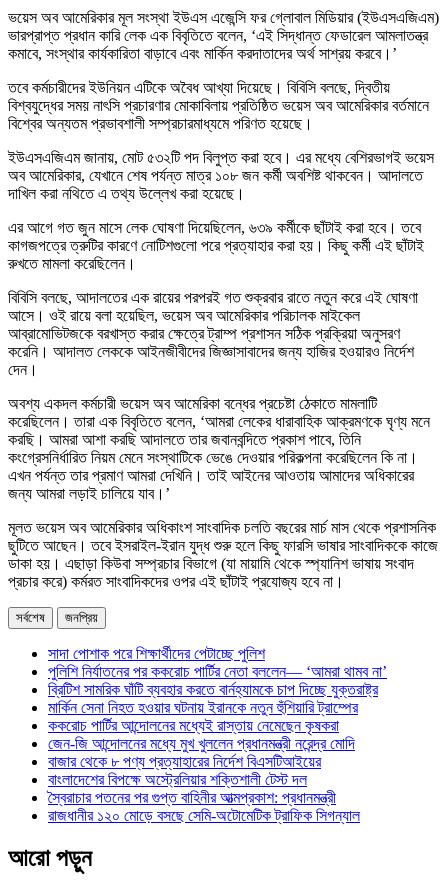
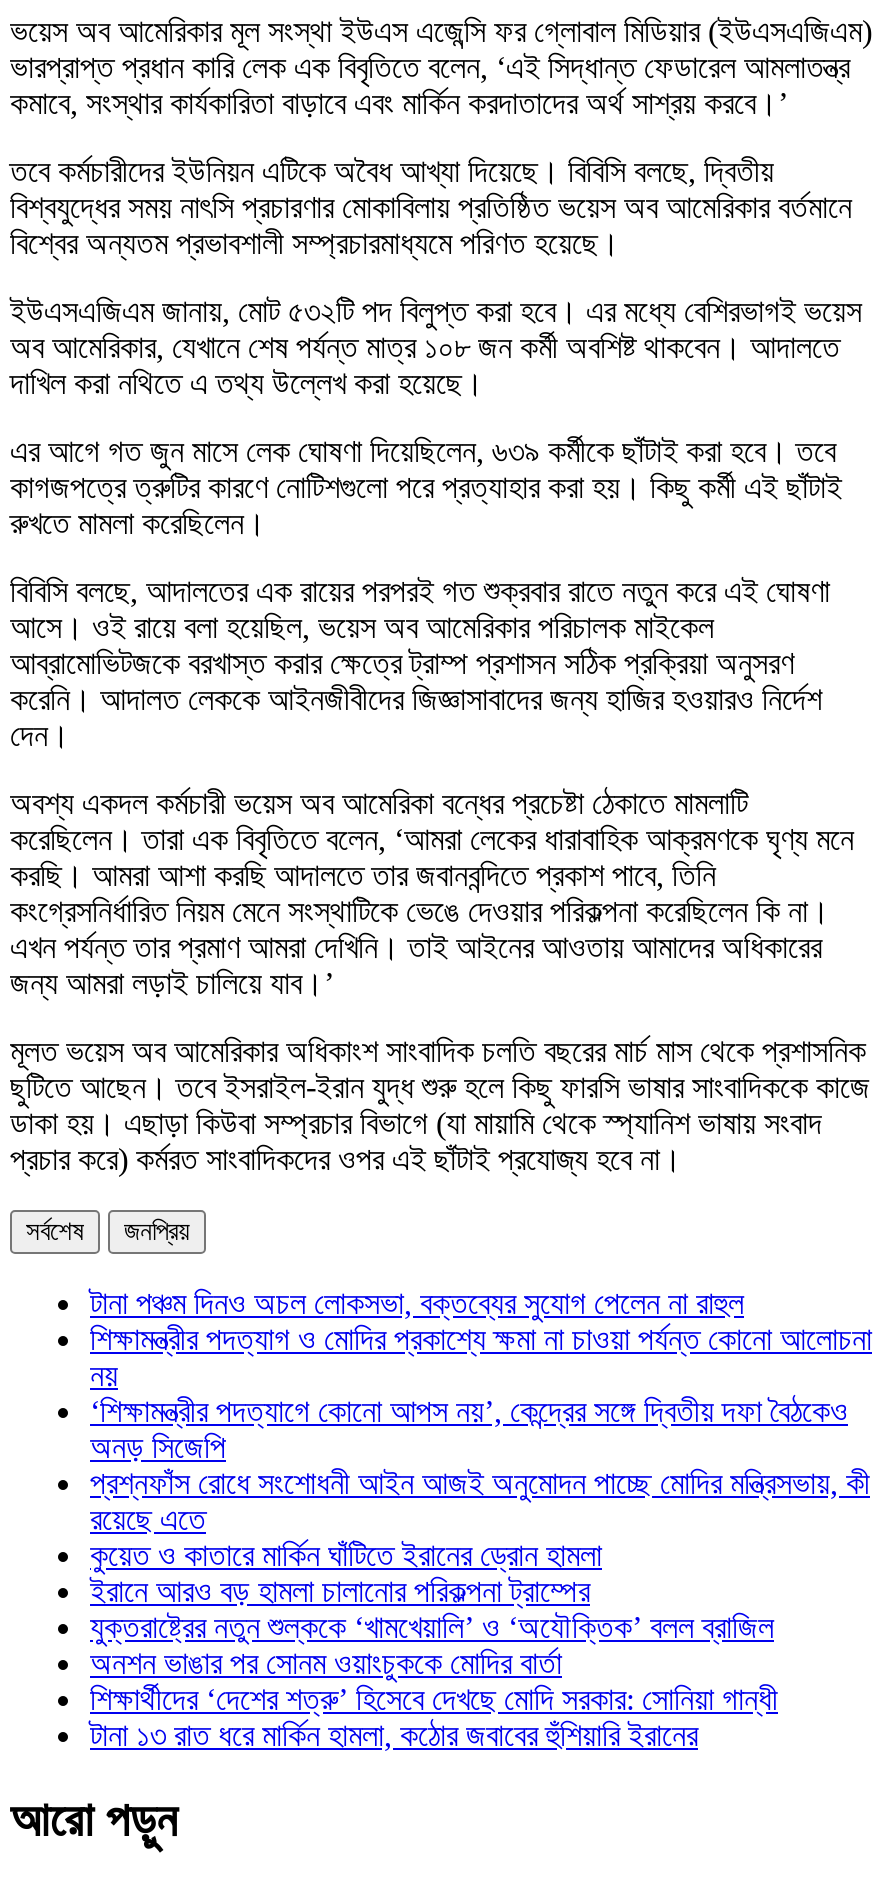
[48,645,387,824] সাদা পোশাক পরে শিক্ষার্থীদের পেটাচ্ছে পুলিশ | পুলিশি নির্যাতনের পর ককরোচ পার্টির নেতা বললেন— ‘আমরা থামব না’ | ব্রিটিশ সামরিক ঘাঁটি ব্যবহার করতে বার্নহ্যামকে চাপ দিচ্ছে যুক্তরাষ্ট্র | মার্কিন সেনা নিহত হওয়ার ঘটনায় ইরানকে নতুন হুঁশিয়ারি ট্রাম্পের | ককরোচ পার্টির আন্দোলনের মধ্যেই রাস্তায় নেমেছেন কৃষকরা | জেন-জি আন্দোলনের মধ্যে মুখ খুললেন প্রধানমন্ত্রী নরেন্দ্র মোদি | বাজার থেকে ৮ পণ্য প্রত্যাহারের নির্দেশ বিএসটিআইয়ের | বাংলাদেশের বিপক্ষে অস্ট্রেলিয়ার শক্তিশালী টেস্ট দল | স্বৈরাচার পতনের পর গুপ্ত বাহিনীর আত্মপ্রকাশ: প্রধানমন্ত্রী | রাজধানীর ১২০ মোড়ে বসছে সেমি-অটোমেটিক ট্রাফিক সিগন্যাল -> [90,1286,872,1752] টানা পঞ্চম দিনও অচল লোকসভা, বক্তব্যের সুযোগ পেলেন না রাহুল | শিক্ষামন্ত্রীর পদত্যাগ ও মোদির প্রকাশ্যে ক্ষমা না চাওয়া পর্যন্ত কোনো আলোচনা | নয় | ‘শিক্ষামন্ত্রীর পদত্যাগে কোনো আপস নয়’, কেন্দ্রের সঙ্গে দ্বিতীয় দফা বৈঠকেও | অনড় সিজেপি | প্রশ্নফাঁস রোধে সংশোধনী আইন আজই অনুমোদন পাচ্ছে মোদির মন্ত্রিসভায়, কী | রয়েছে এতে | কুয়েত ও কাতারে মার্কিন ঘাঁটিতে ইরানের ড্রোন হামলা | ইরানে আরও বড় হামলা চালানোর পরিকল্পনা ট্রাম্পের | যুক্তরাষ্ট্রের নতুন শুল্ককে ‘খামখেয়ালি’ ও ‘অযৌক্তিক’ বলল ব্রাজিল | অনশন ভাঙার পর সোনম ওয়াংচুককে মোদির বার্তা | শিক্ষার্থীদের ‘দেশের শত্রু’ হিসেবে দেখছে মোদি সরকার: সোনিয়া গান্ধী | টানা ১৩ রাত ধরে মার্কিন হামলা, কঠোর জবাবের হুঁশিয়ারি ইরানের

